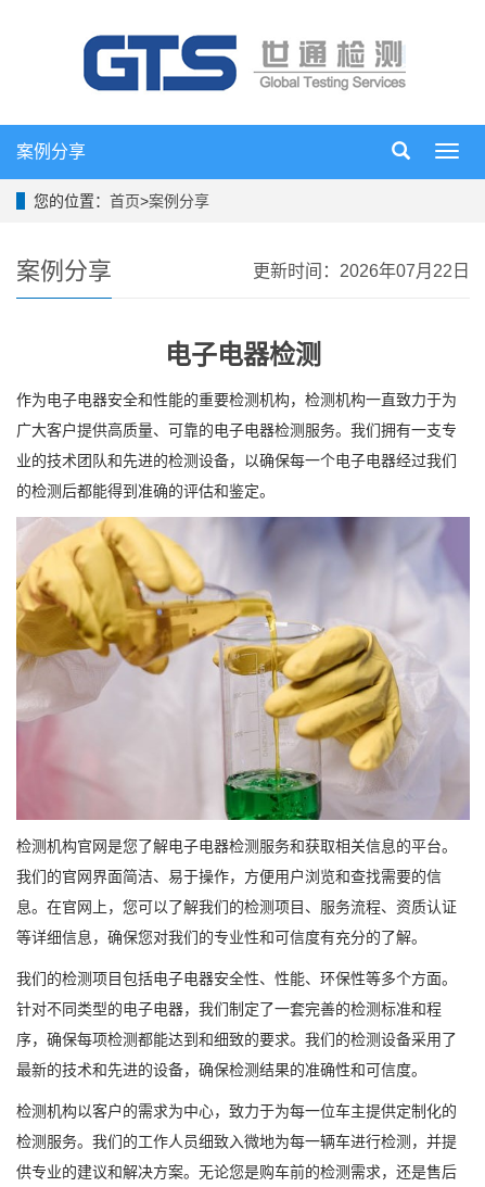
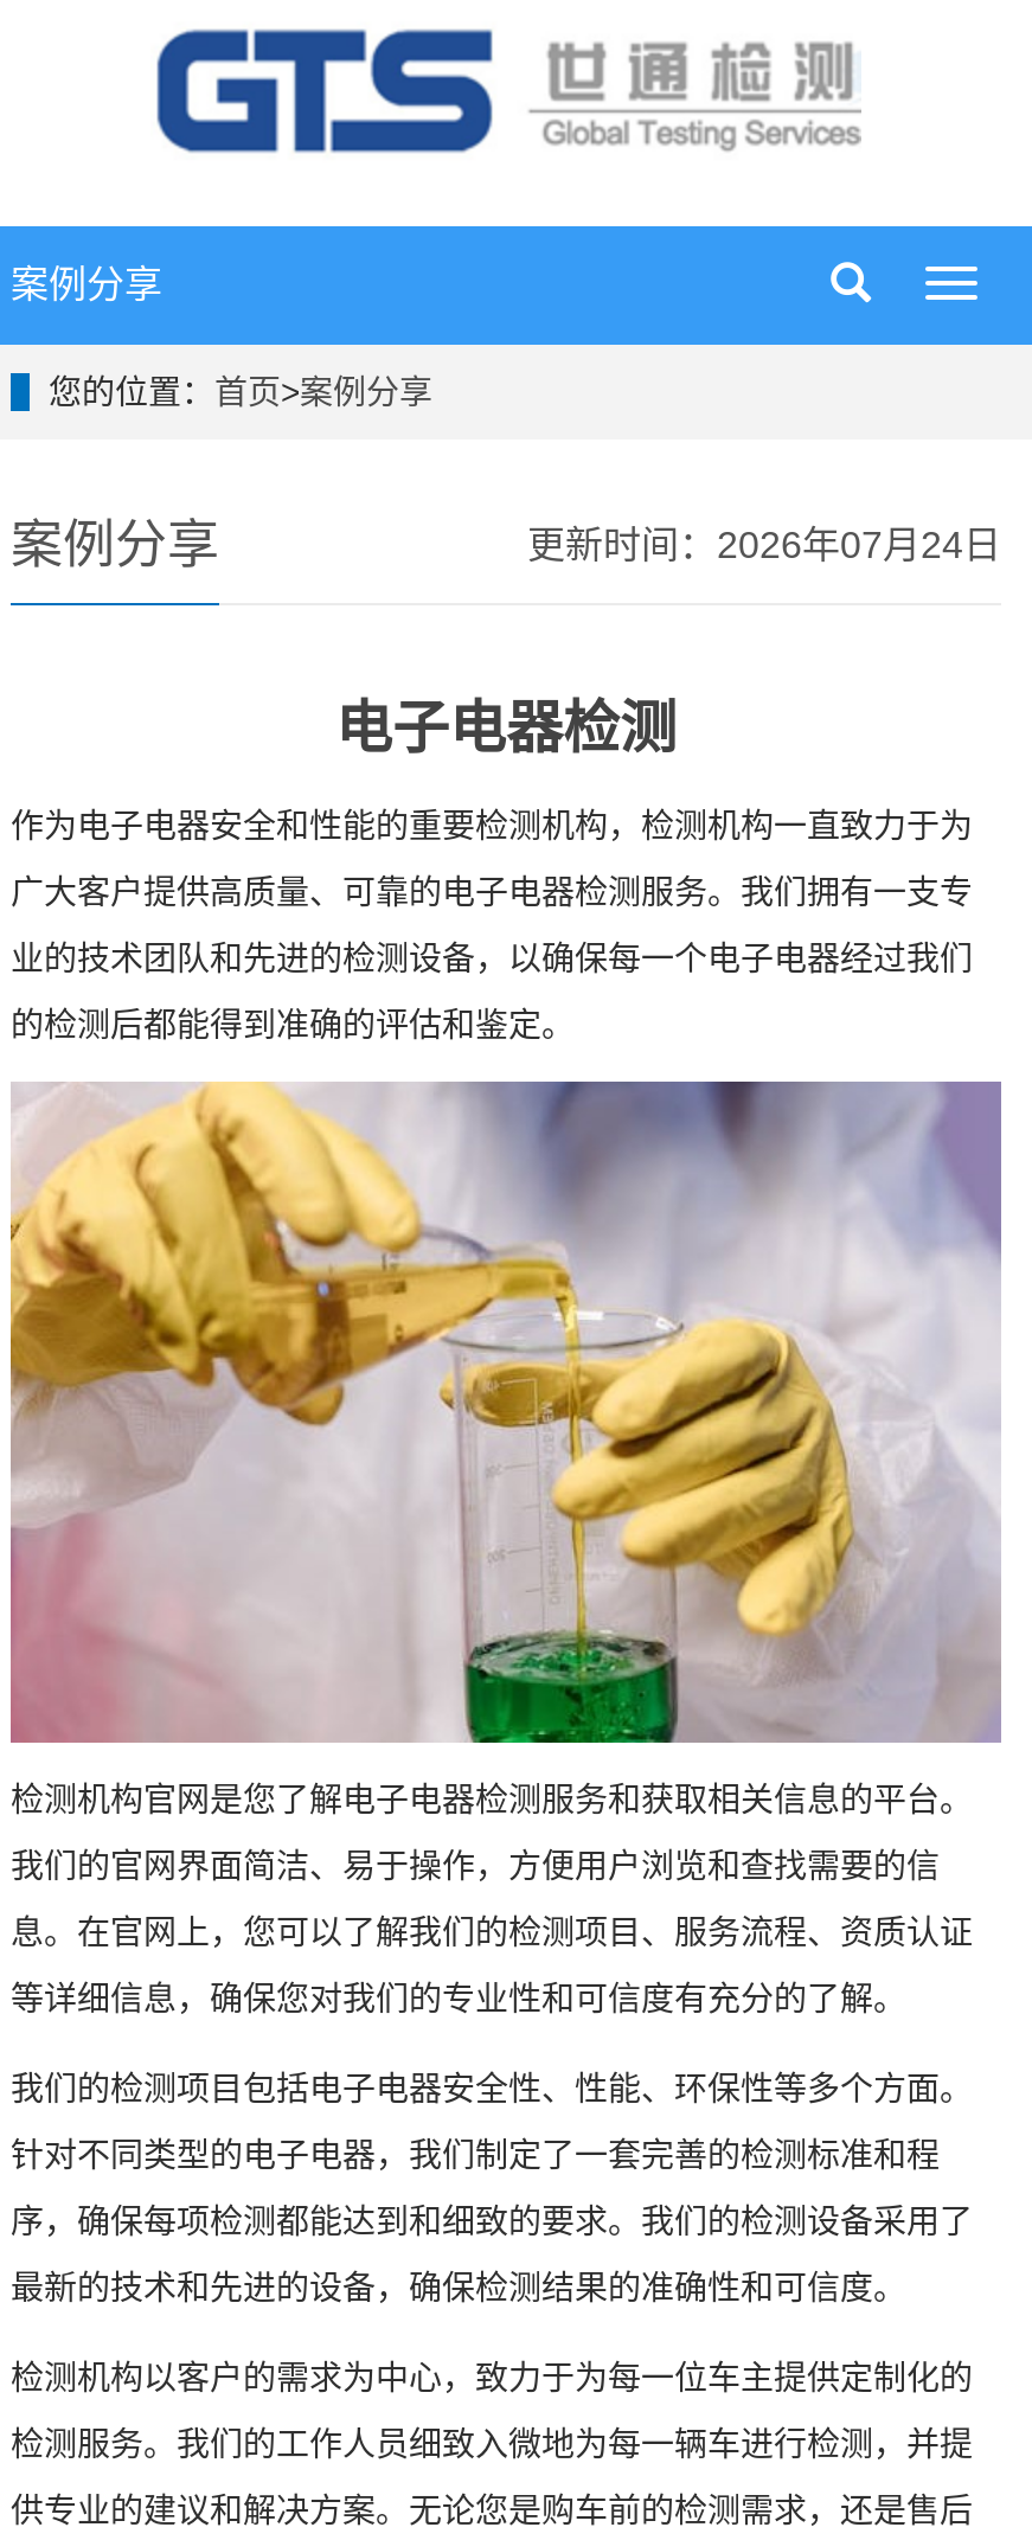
[253,262,470,280] 更新时间：2026年07月22日 -> [527,525,1001,565] 更新时间：2026年07月24日

